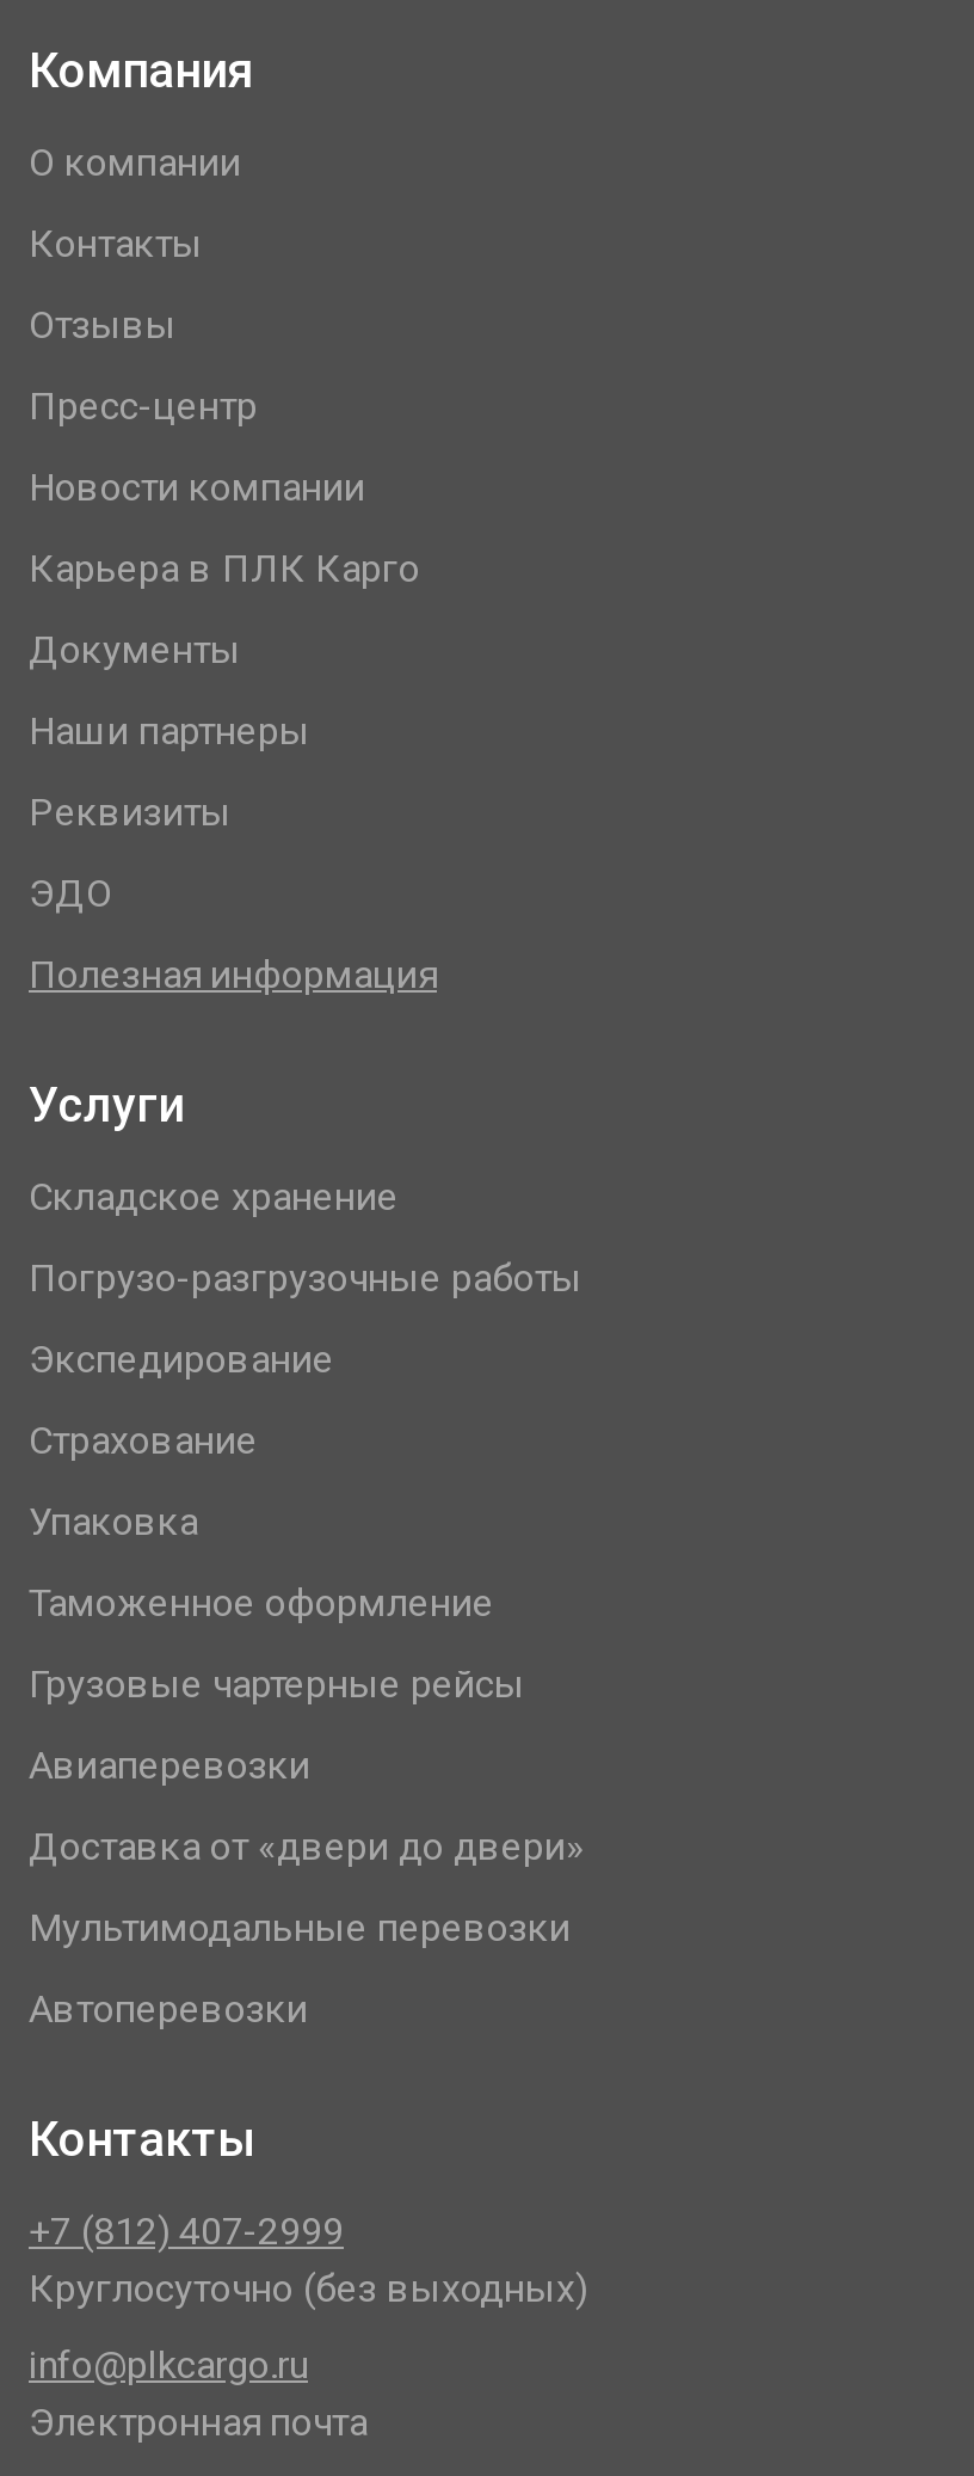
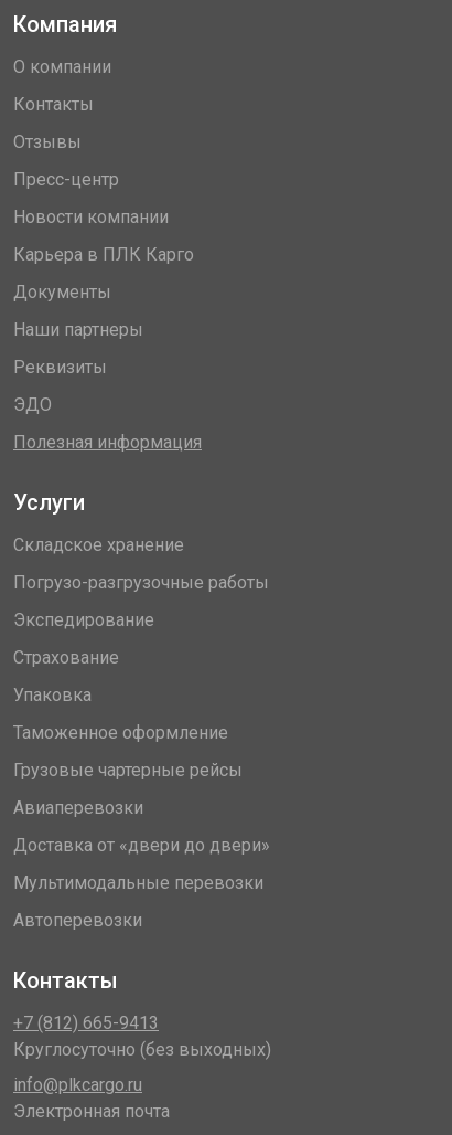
[29,2208,344,2254] +7 (812) 407-2999 -> [13,1012,159,1033] +7 (812) 665-9413

